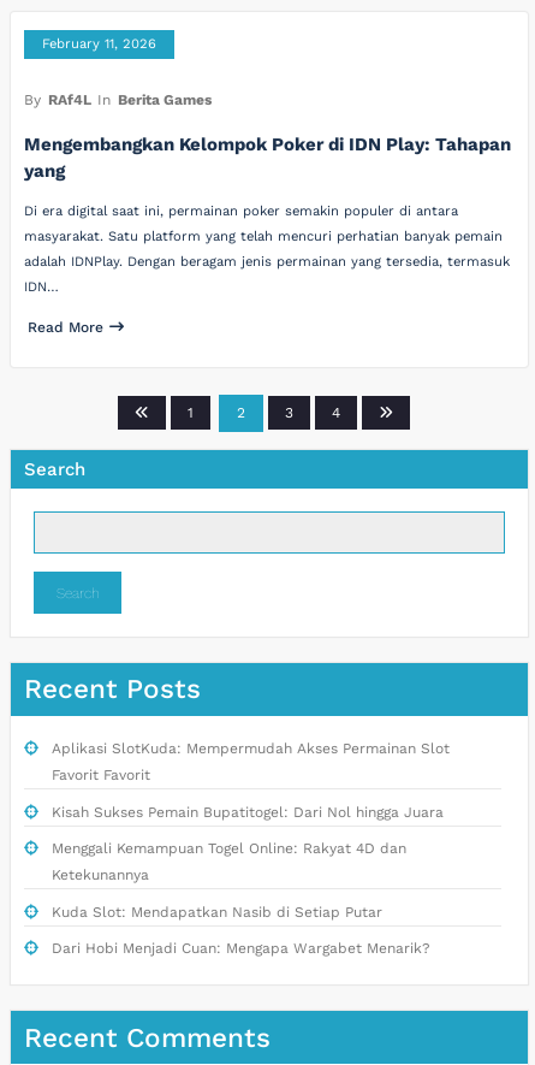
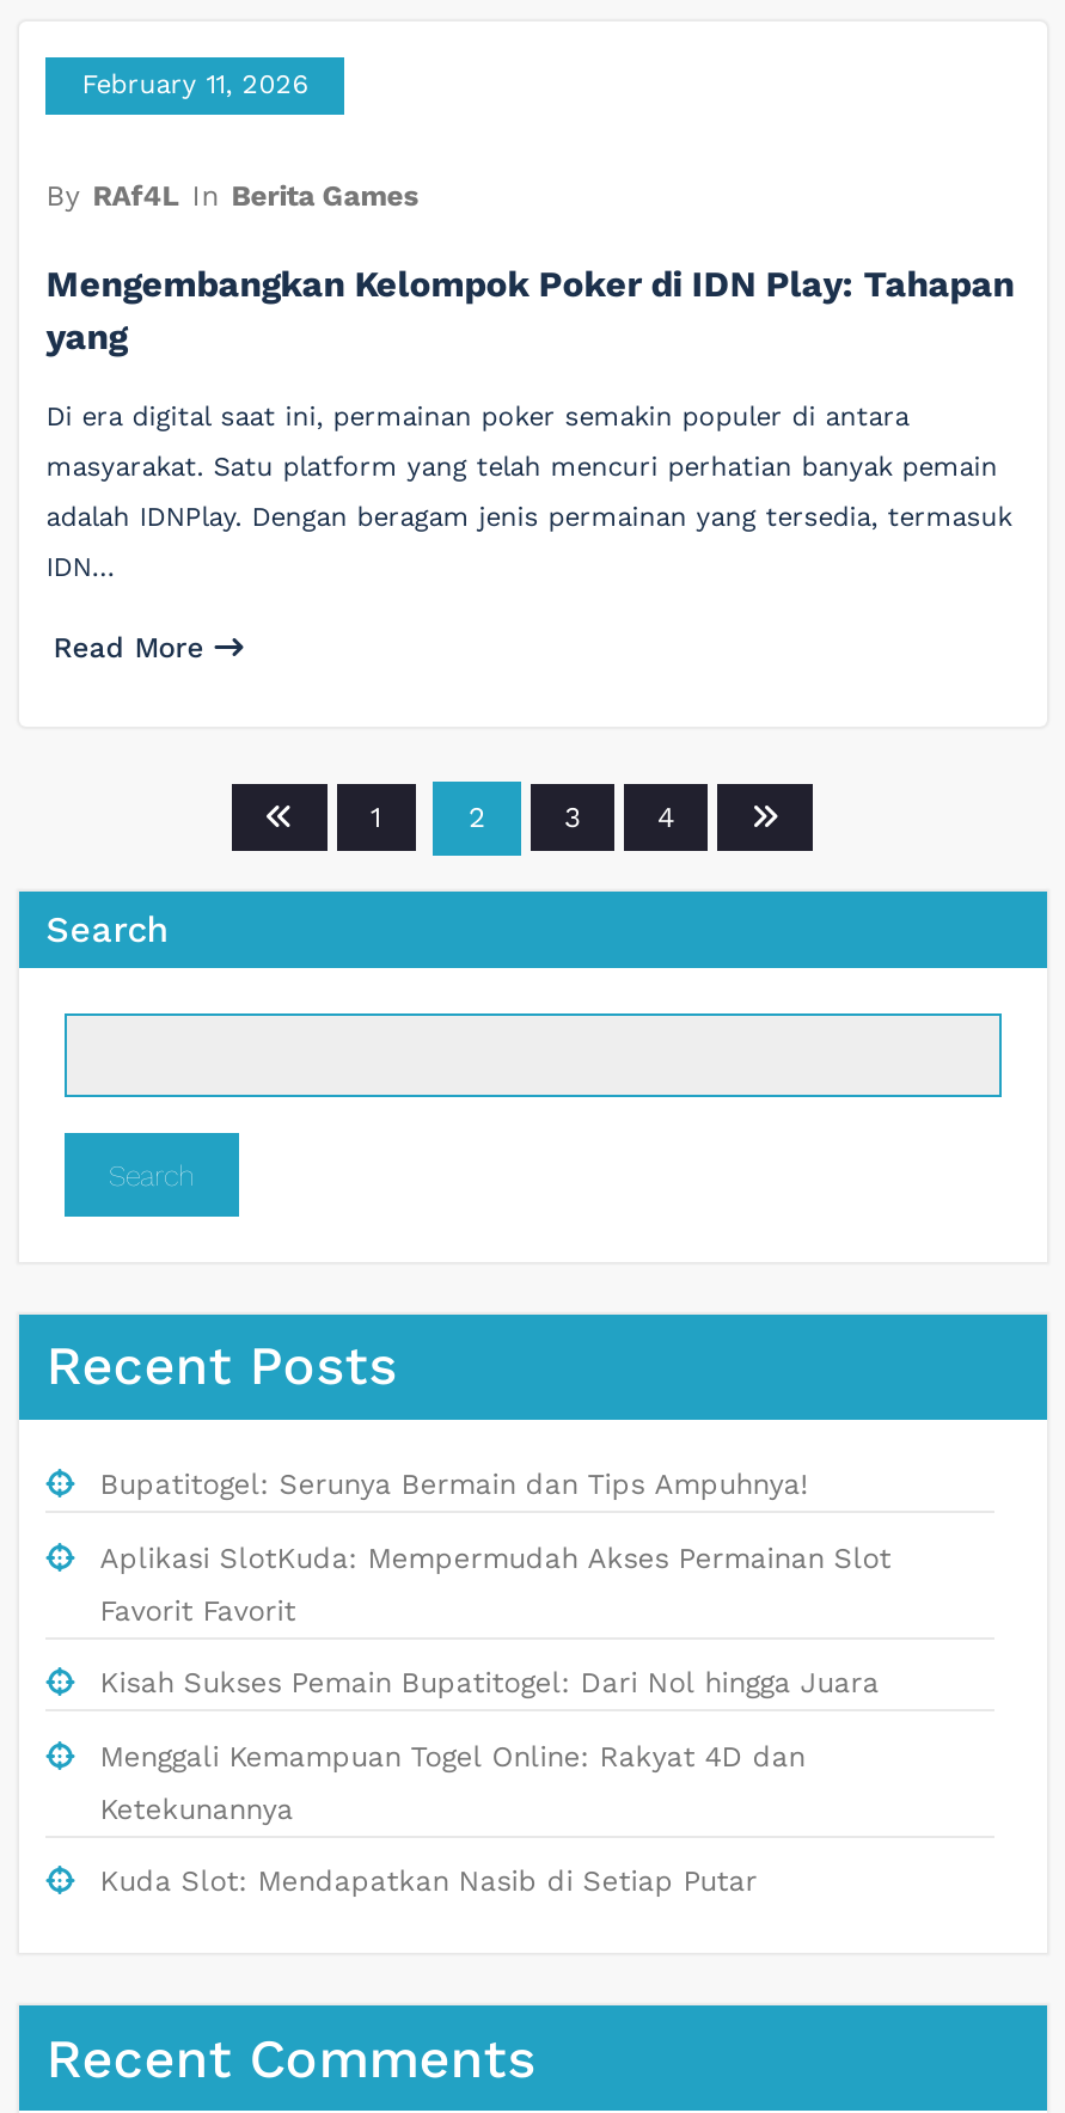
none -> [100,1468,808,1502] Bupatitogel: Serunya Bermain dan Tips Ampuhnya!
moved [51,740,449,920] -> [100,1541,891,1898]: Aplikasi SlotKuda: Mempermudah Akses Permainan Slot | Favorit Favorit | Kisah Sukses Pemain Bupatitogel: Dari Nol hingga Juara | Menggali Kemampuan Togel Online: Rakyat 4D dan | Ketekunannya | Kuda Slot: Mendapatkan Nasib di Setiap Putar
[51,940,430,957] Dari Hobi Menjadi Cuan: Mengapa Wargabet Menarik? -> none

